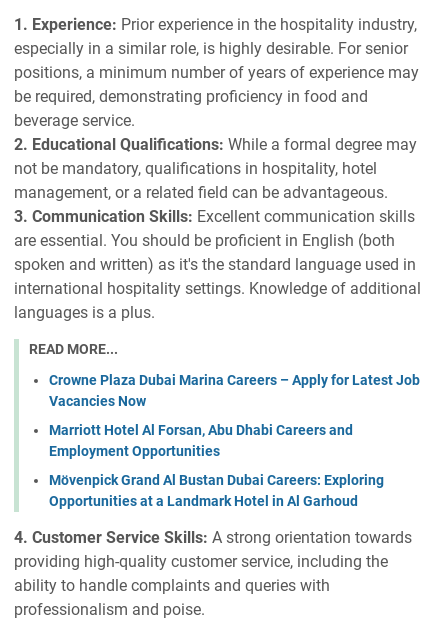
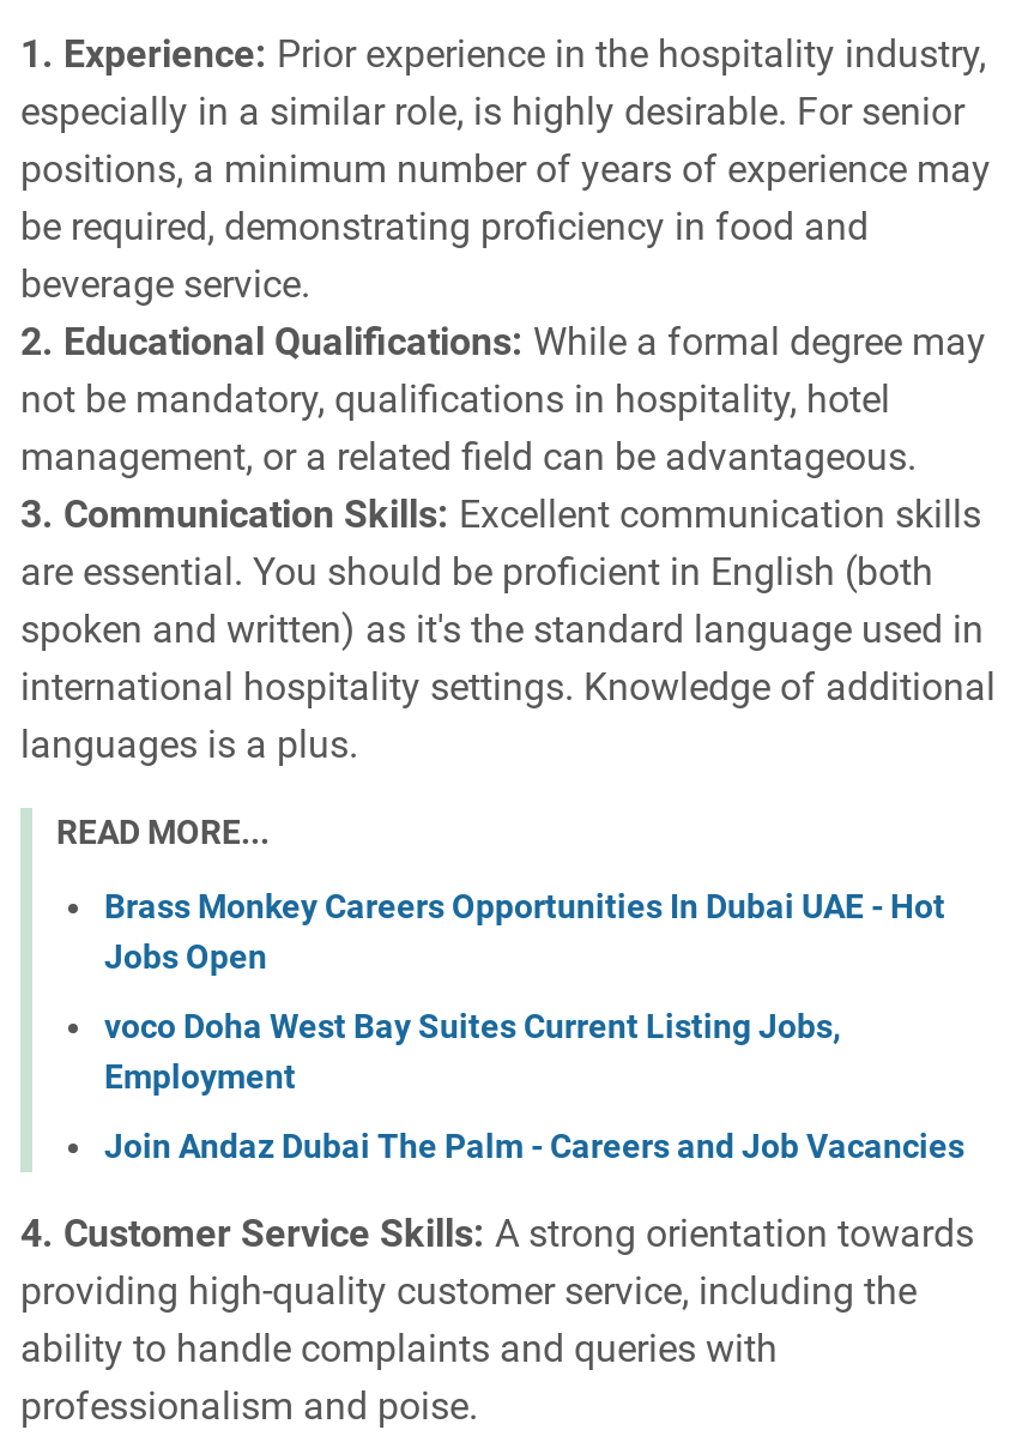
[49,372,420,409] Crowne Plaza Dubai Marina Careers – Apply for Latest Job | Vacancies Now -> [104,887,945,976] Brass Monkey Careers Opportunities In Dubai UAE - Hot | Jobs Open
[49,422,353,459] Marriott Hotel Al Forsan, Abu Dhabi Careers and | Employment Opportunities -> [104,1007,840,1096] voco Doha West Bay Suites Current Listing Jobs, | Employment
[49,472,384,509] Mövenpick Grand Al Bustan Dubai Careers: Exploring | Opportunities at a Landmark Hotel in Al Garhoud -> [104,1127,964,1165] Join Andaz Dubai The Palm - Careers and Job Vacancies

